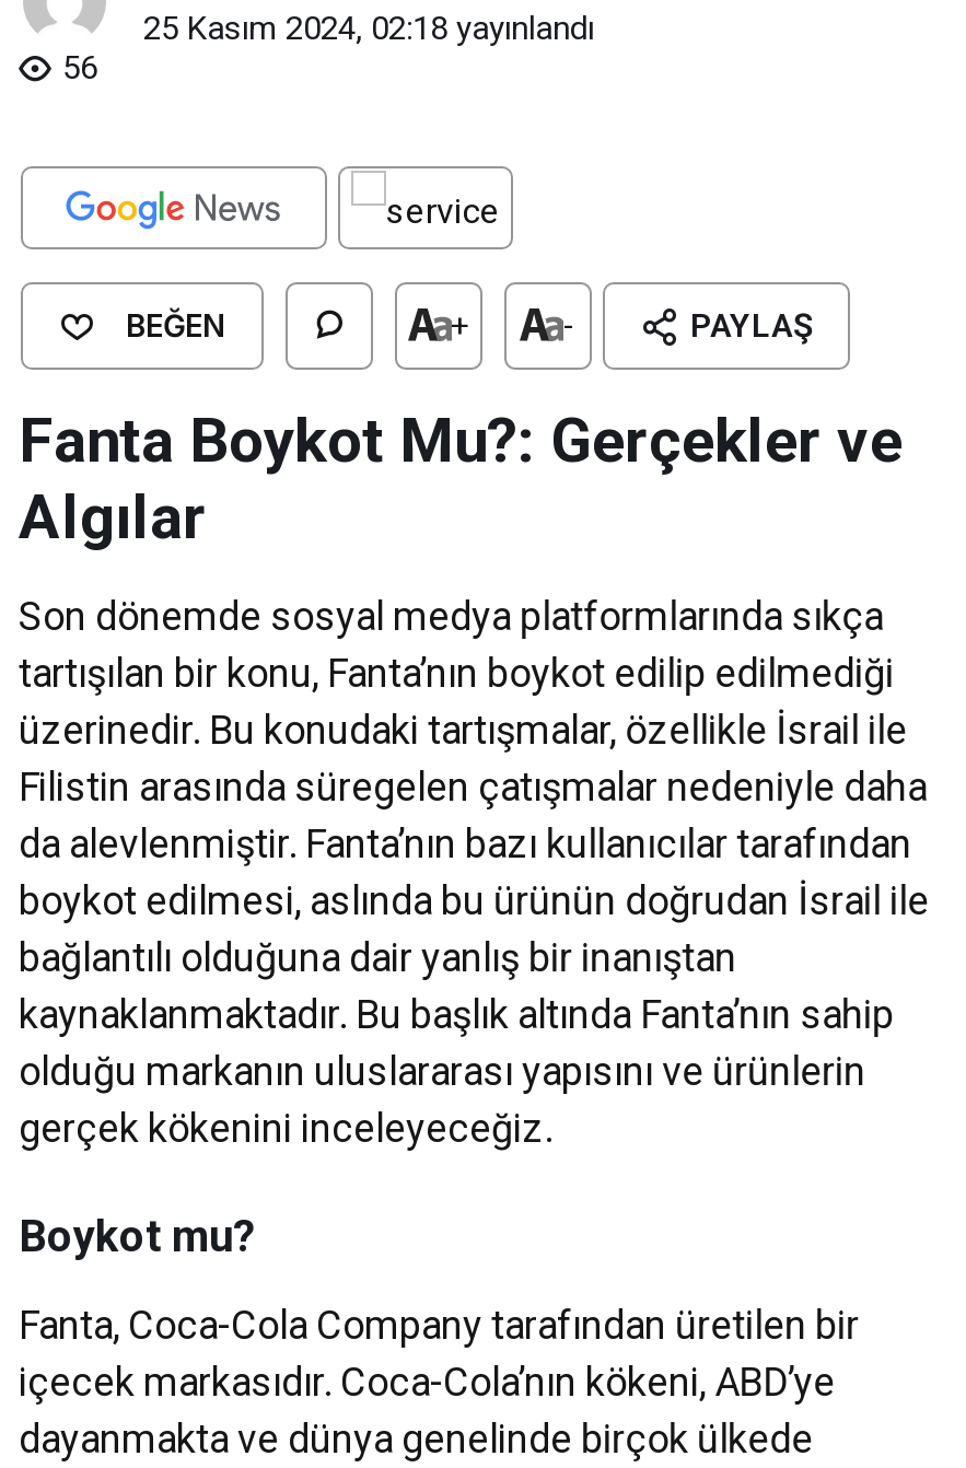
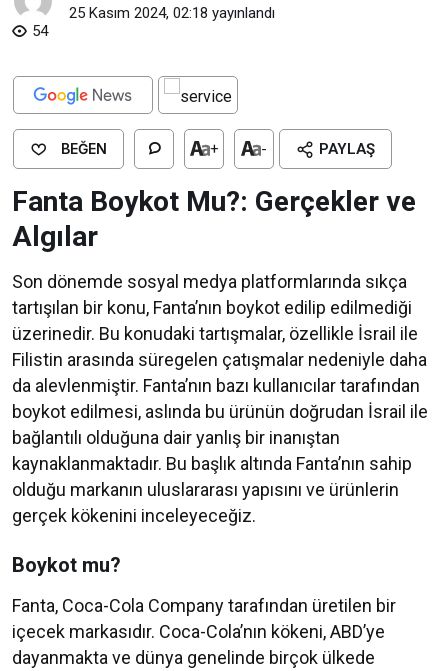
[62,47,97,86] 56 -> [32,21,48,39] 54

